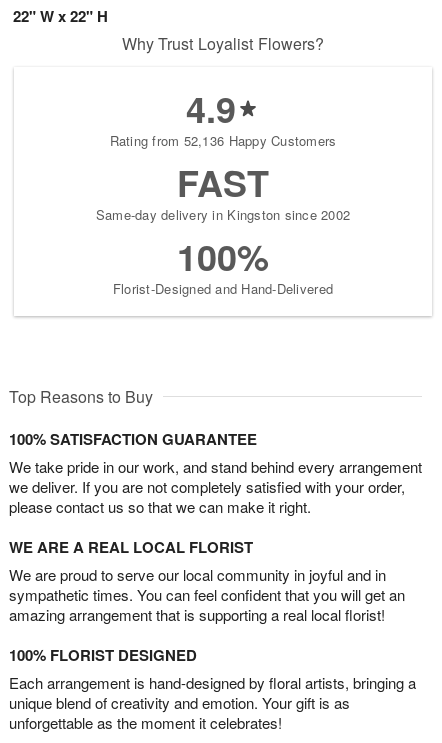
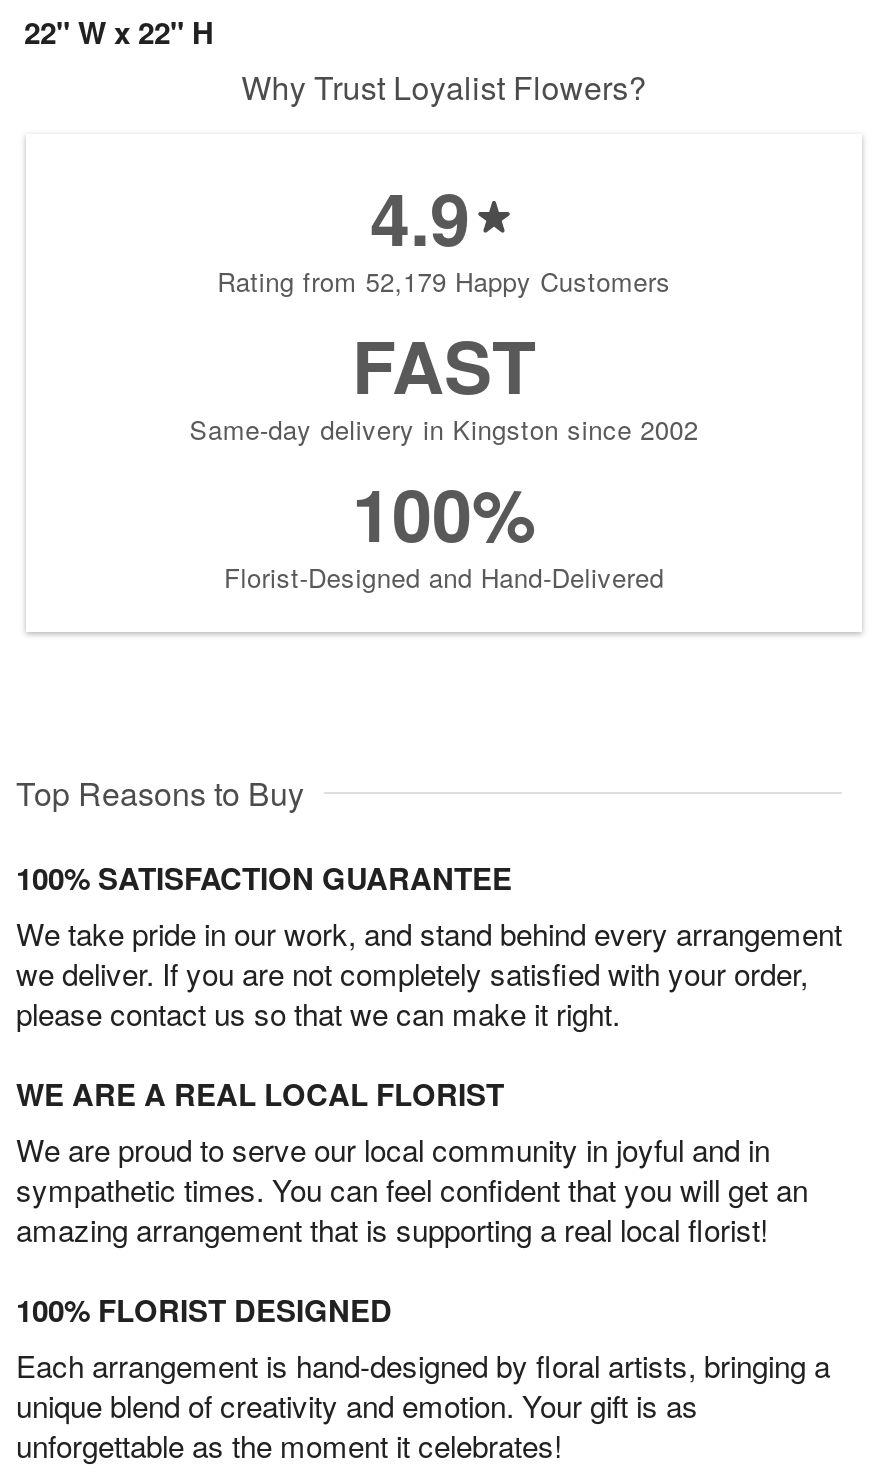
[110,130,336,149] Rating from 52,136 Happy Customers -> [217,261,671,299] Rating from 52,179 Happy Customers

